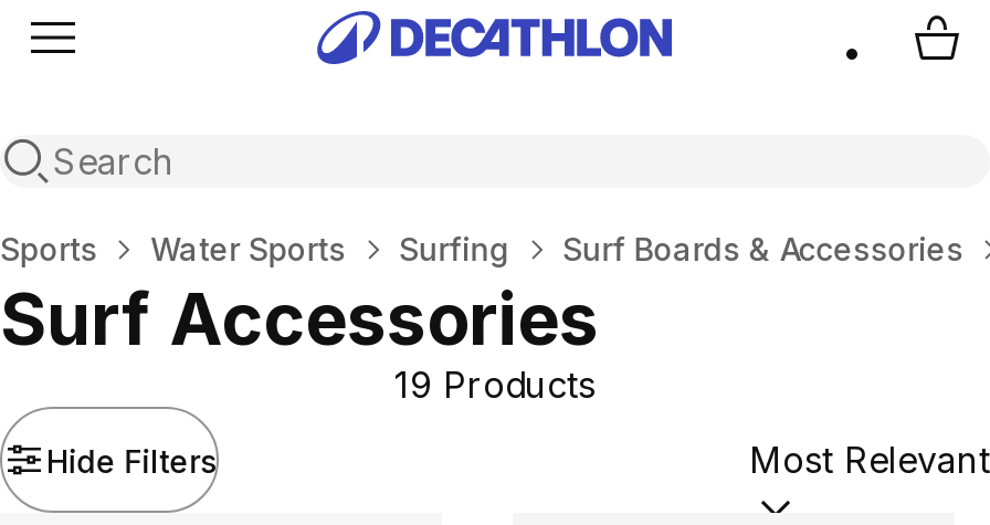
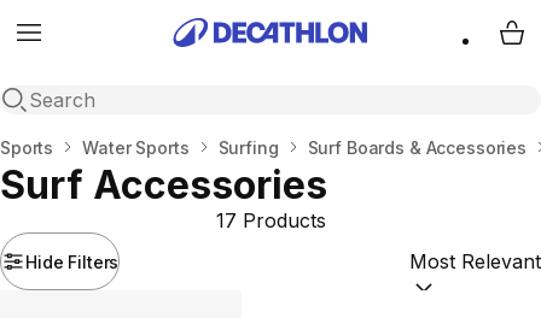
[394,363,596,407] 19 Products -> [216,208,325,232] 17 Products

